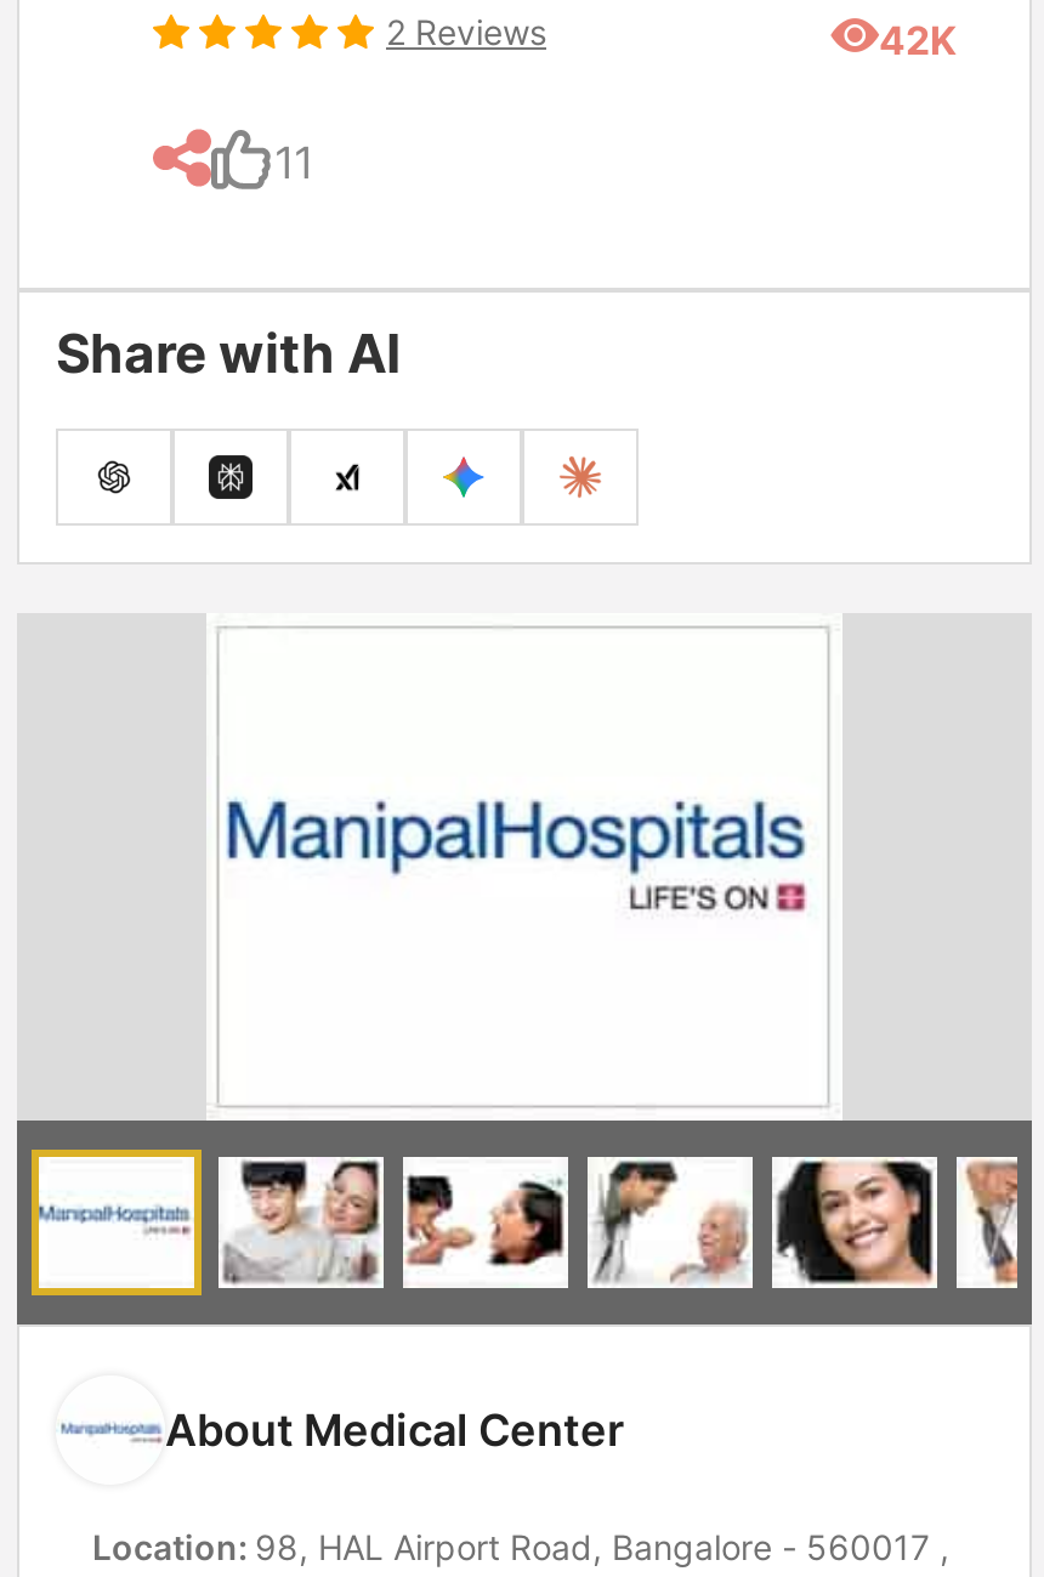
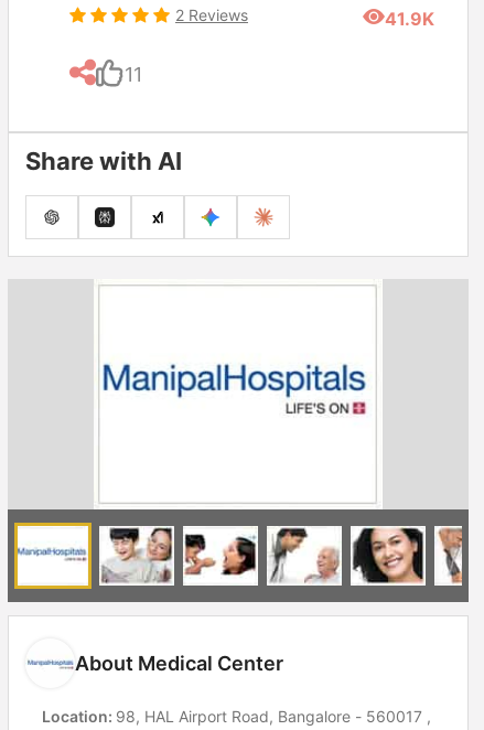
[879,15,957,64] 42K -> [385,7,434,30] 41.9K

